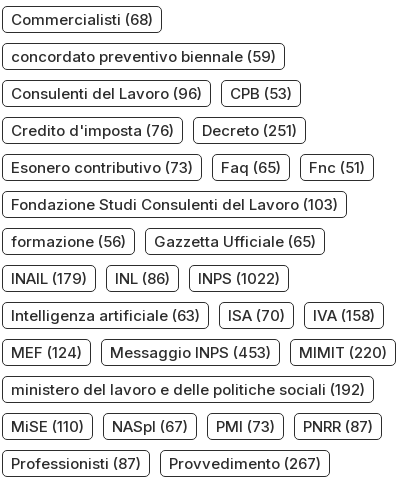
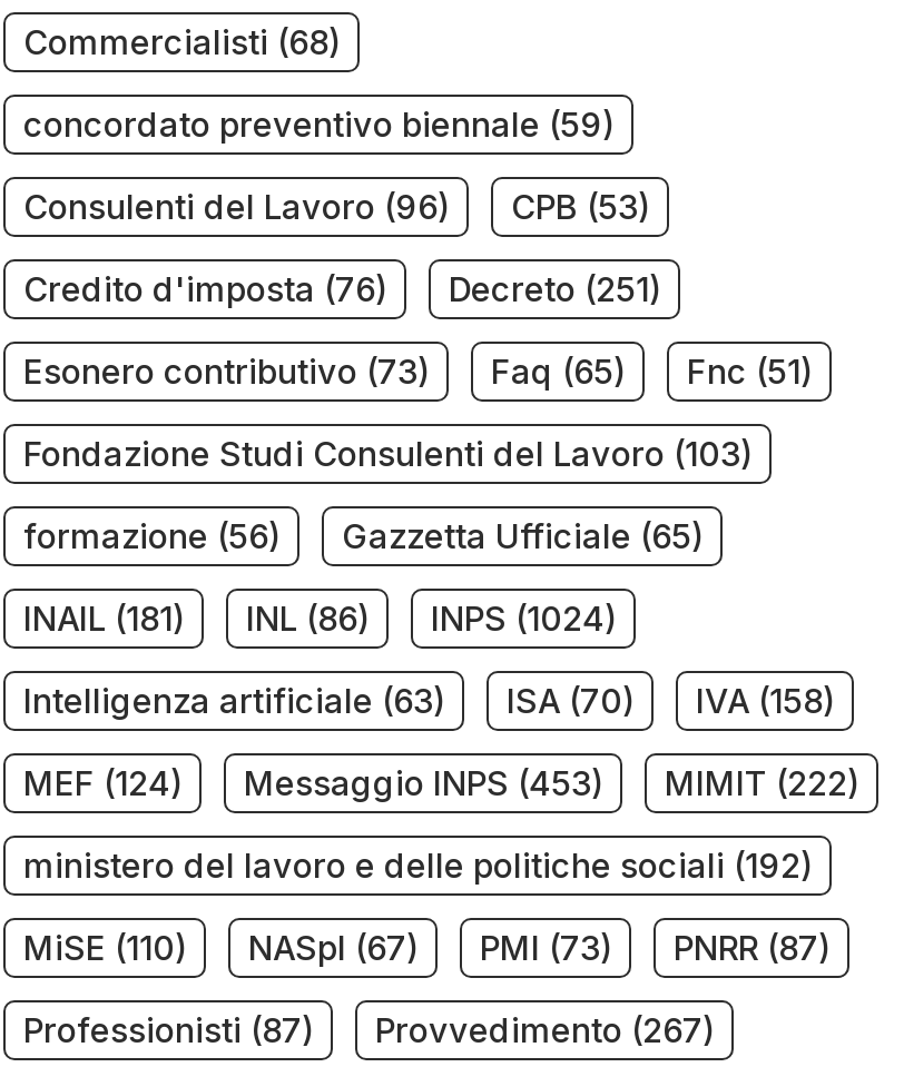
[11,268,87,287] INAIL (179) -> [23,596,184,639] INAIL (181)
[198,268,280,287] INPS (1022) -> [431,596,616,639] INPS (1024)
[11,342,387,361] MEF (124) Messaggio INPS (453) MIMIT (220) -> [23,761,858,803] MEF (124) Messaggio INPS (453) MIMIT (222)

